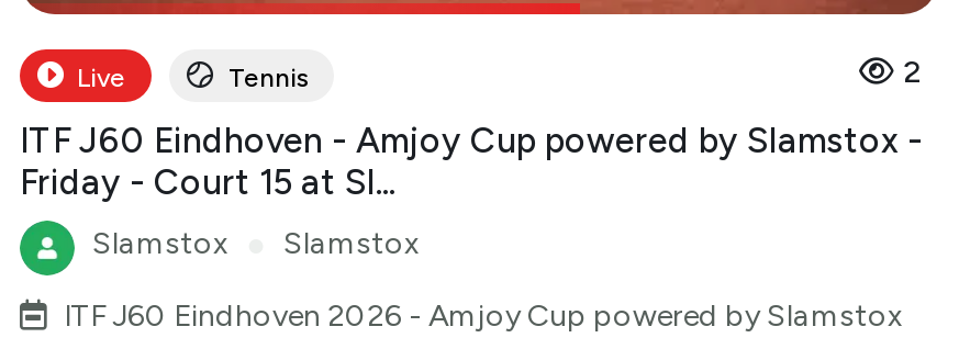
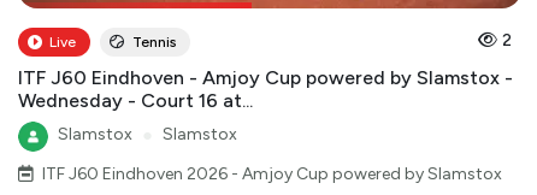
[20,162,395,203] Friday - Court 15 at Sl... -> [18,89,253,111] Wednesday - Court 16 at...

